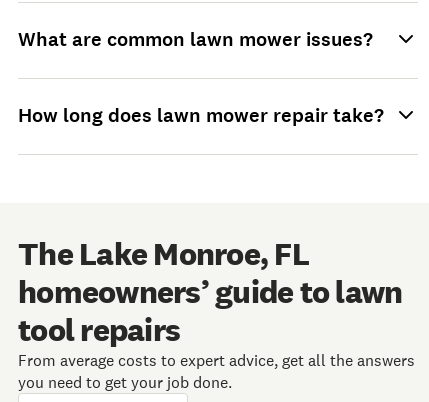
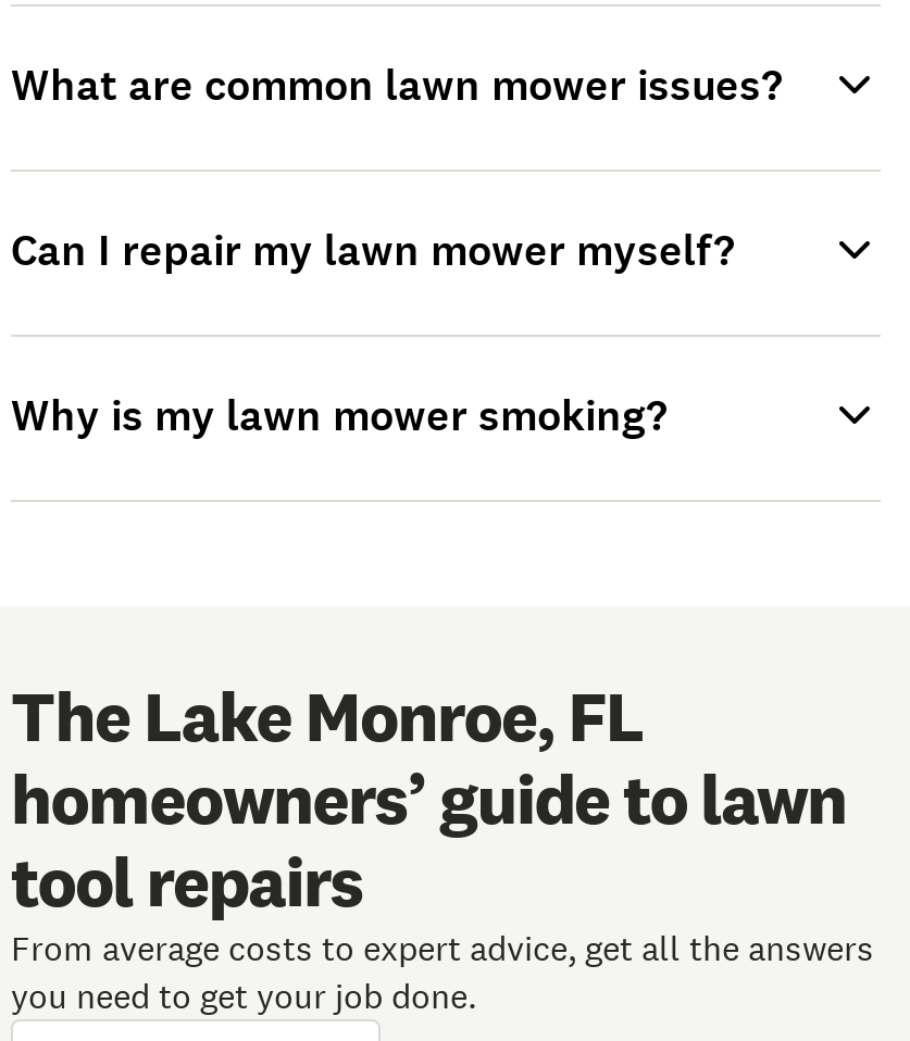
[18,103,384,129] How long does lawn mower repair take? -> [11,224,735,446] Can I repair my lawn mower myself? | Why is my lawn mower smoking?

